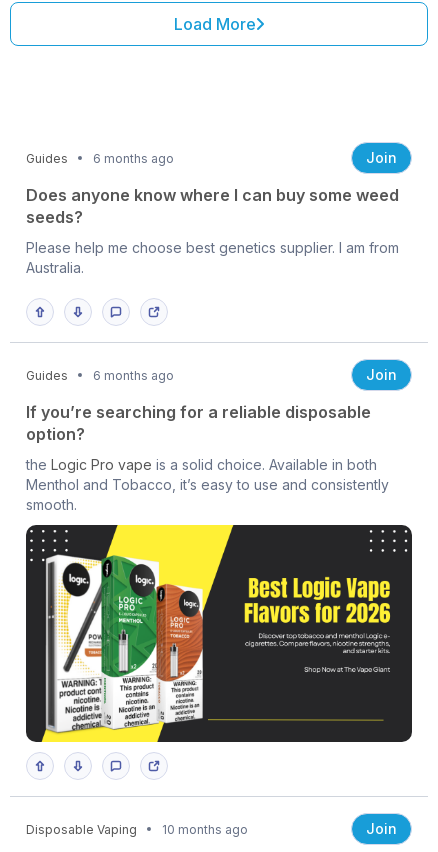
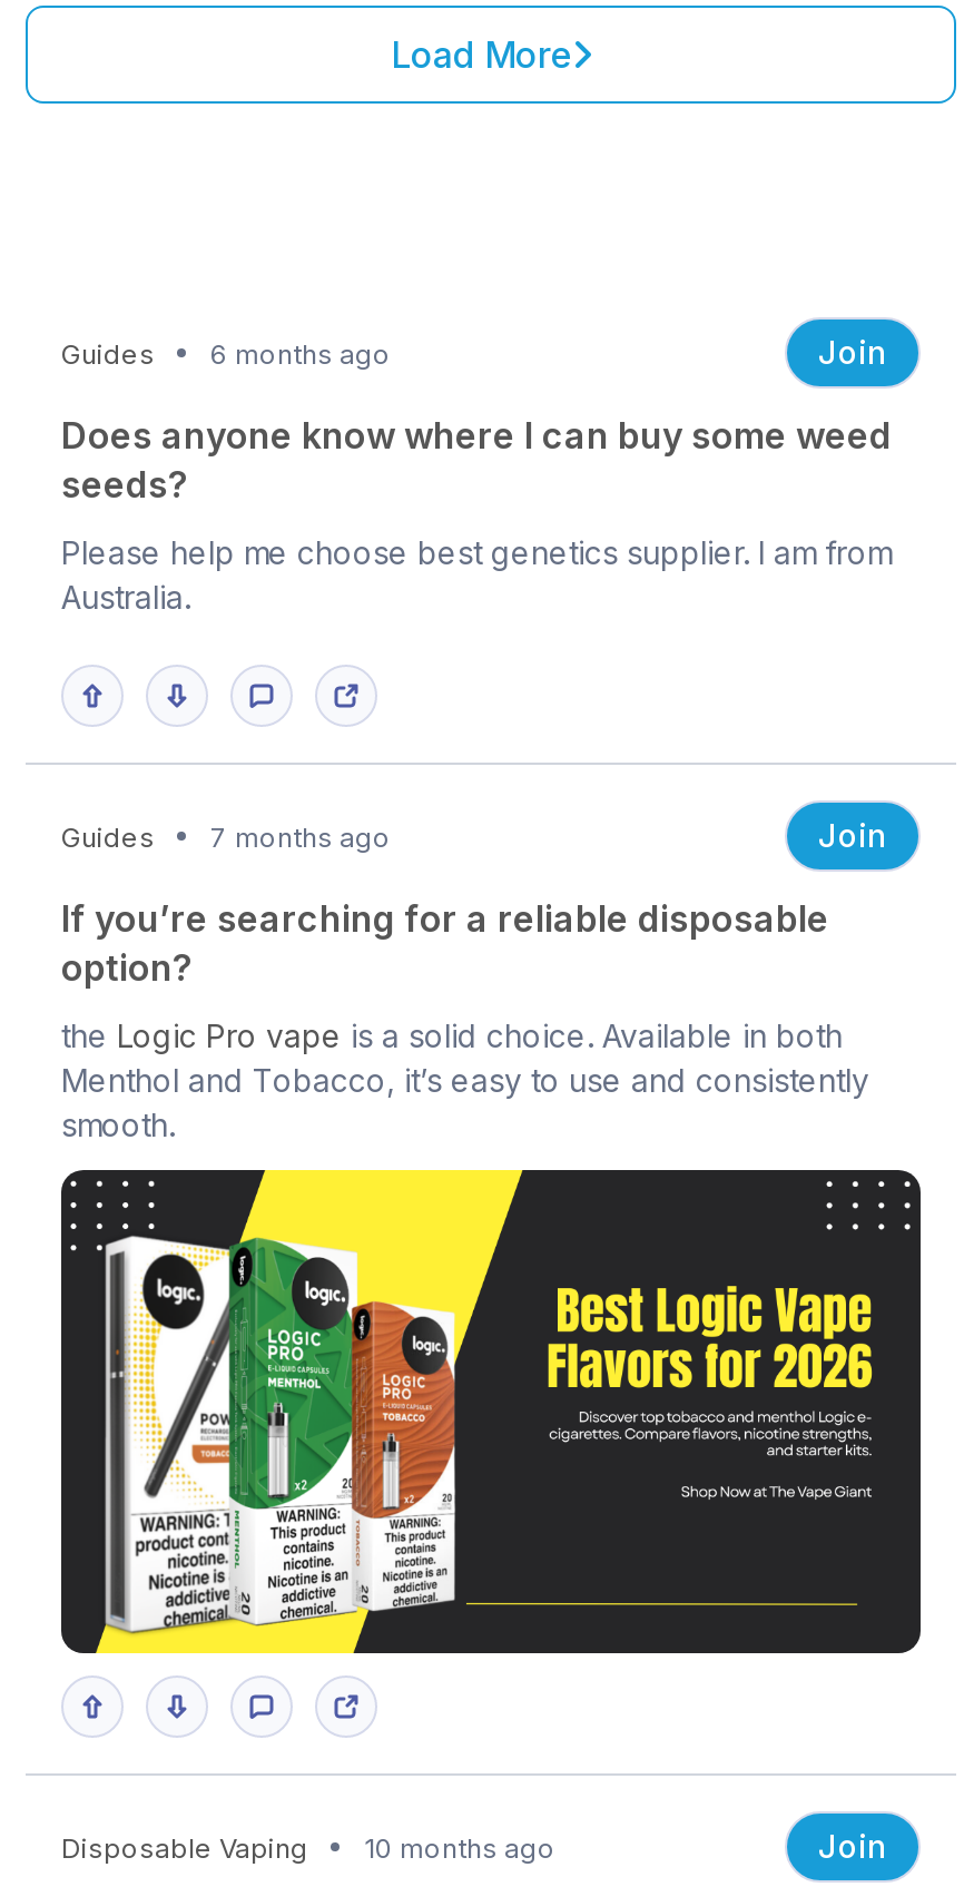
[26,367,174,382] Guides 6 months ago -> [61,819,391,853] Guides 7 months ago

